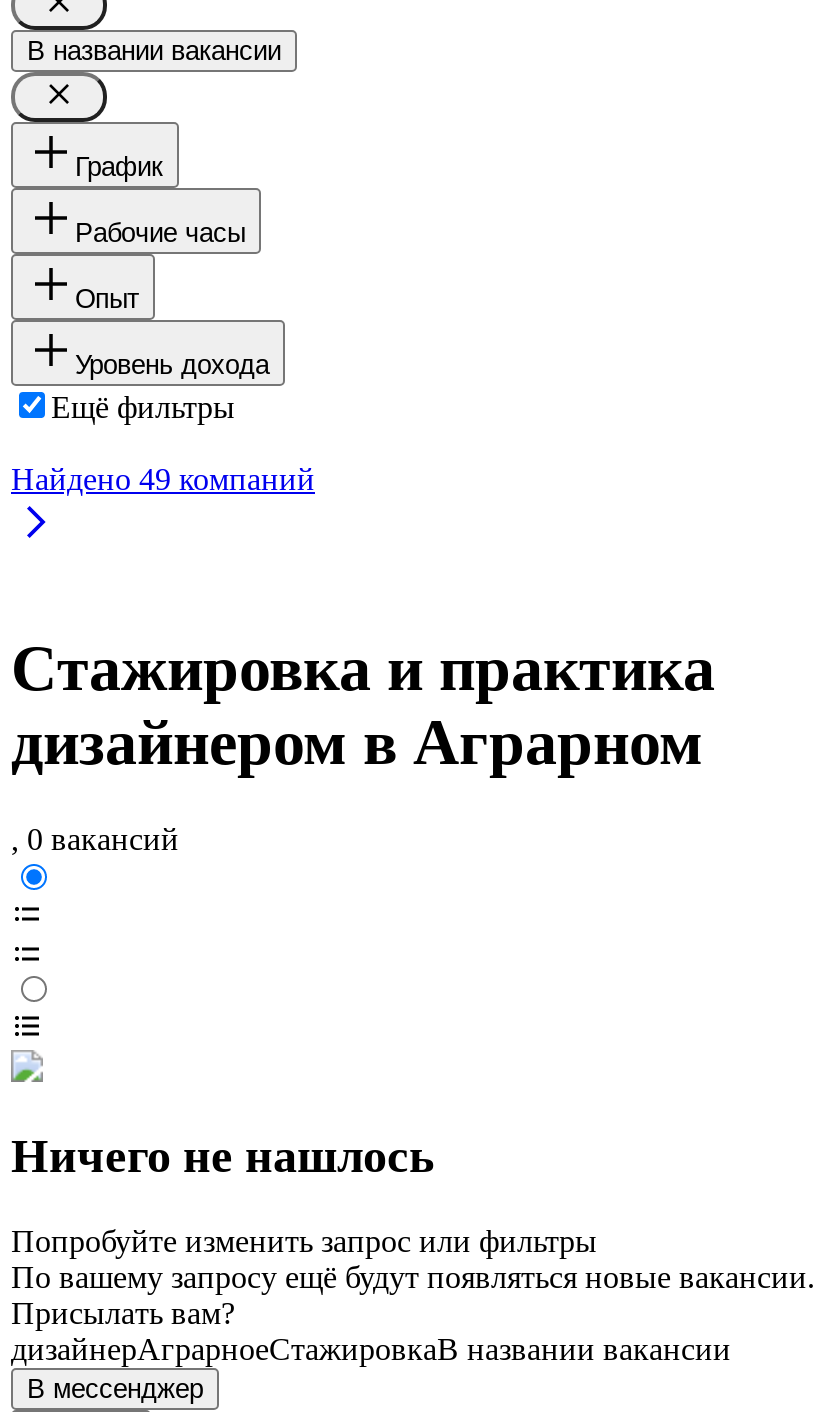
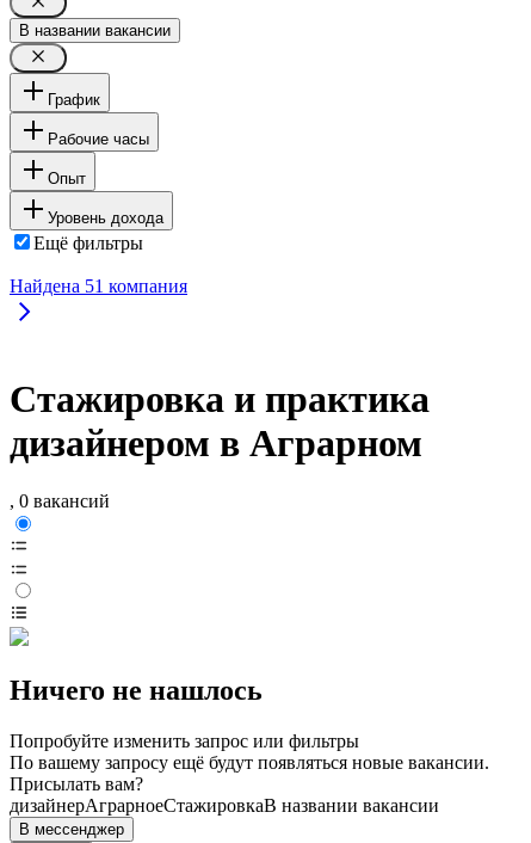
[11,461,315,495] Найдено 49 компаний -> [10,275,187,296] Найдена 51 компания

